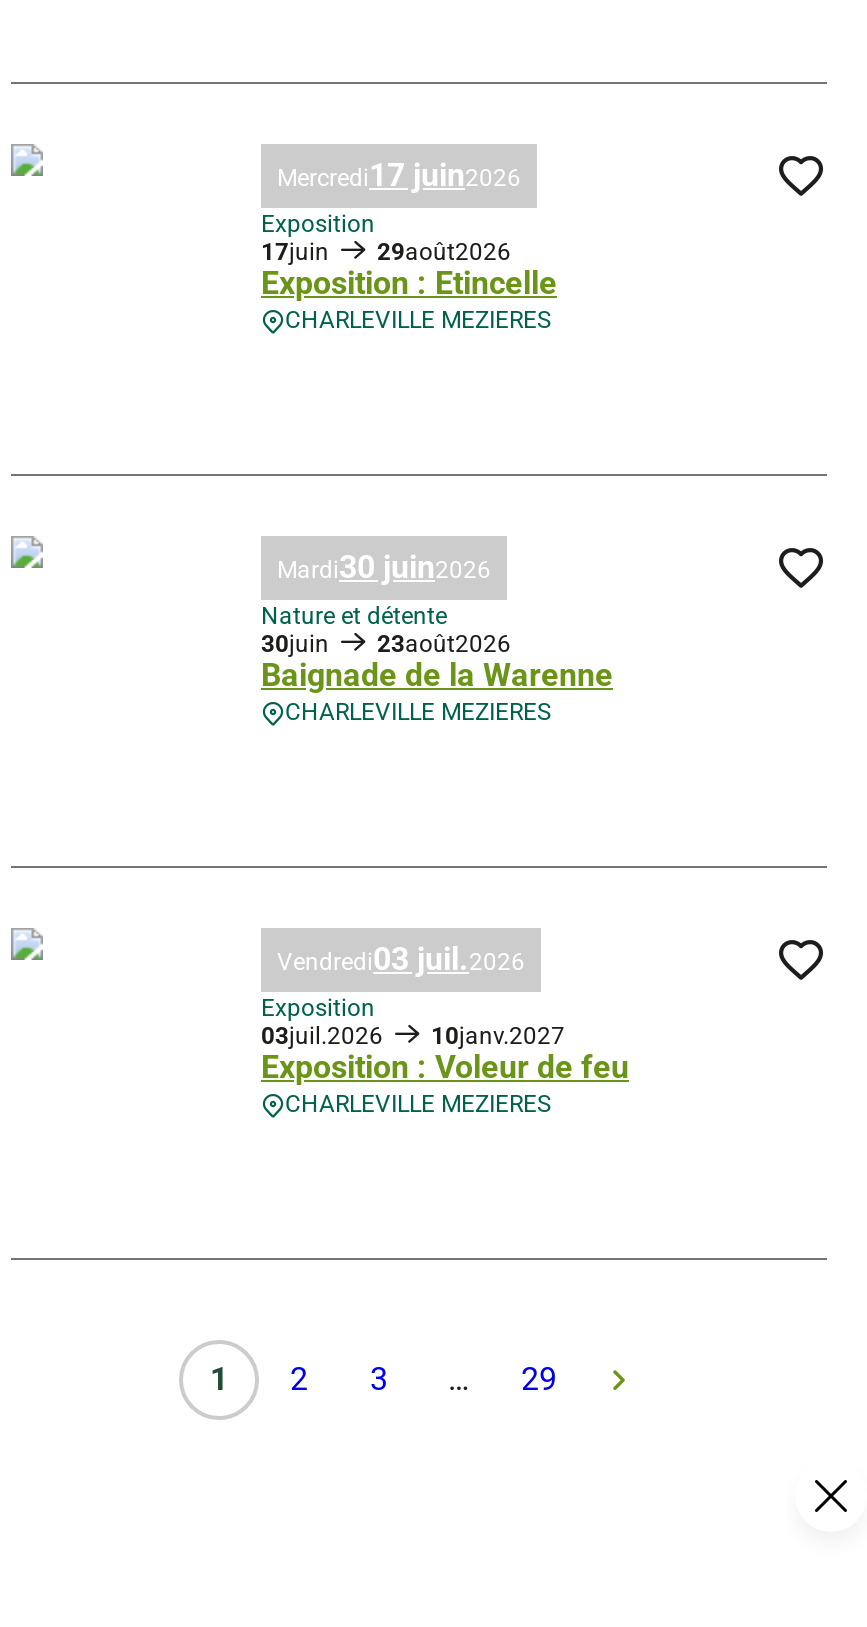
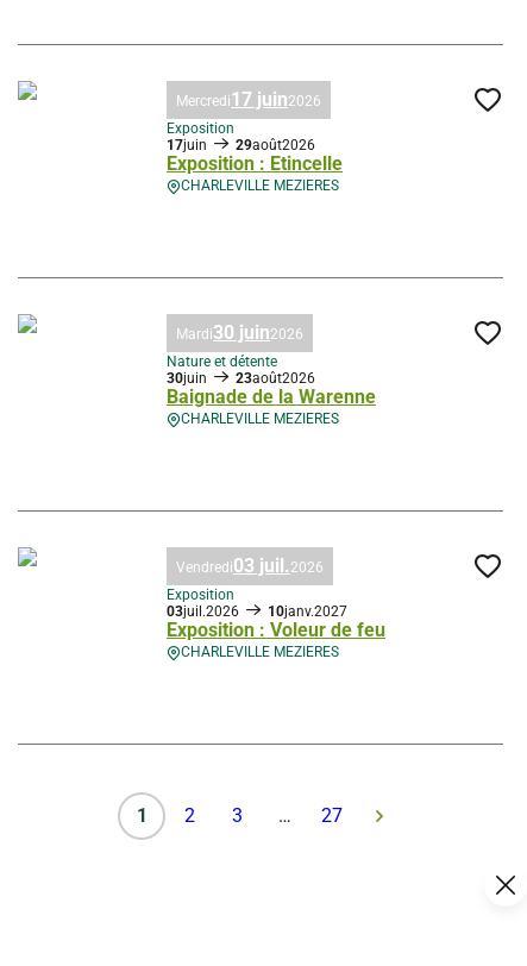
[521,1360,557,1398] 29 -> [321,804,343,827] 27

